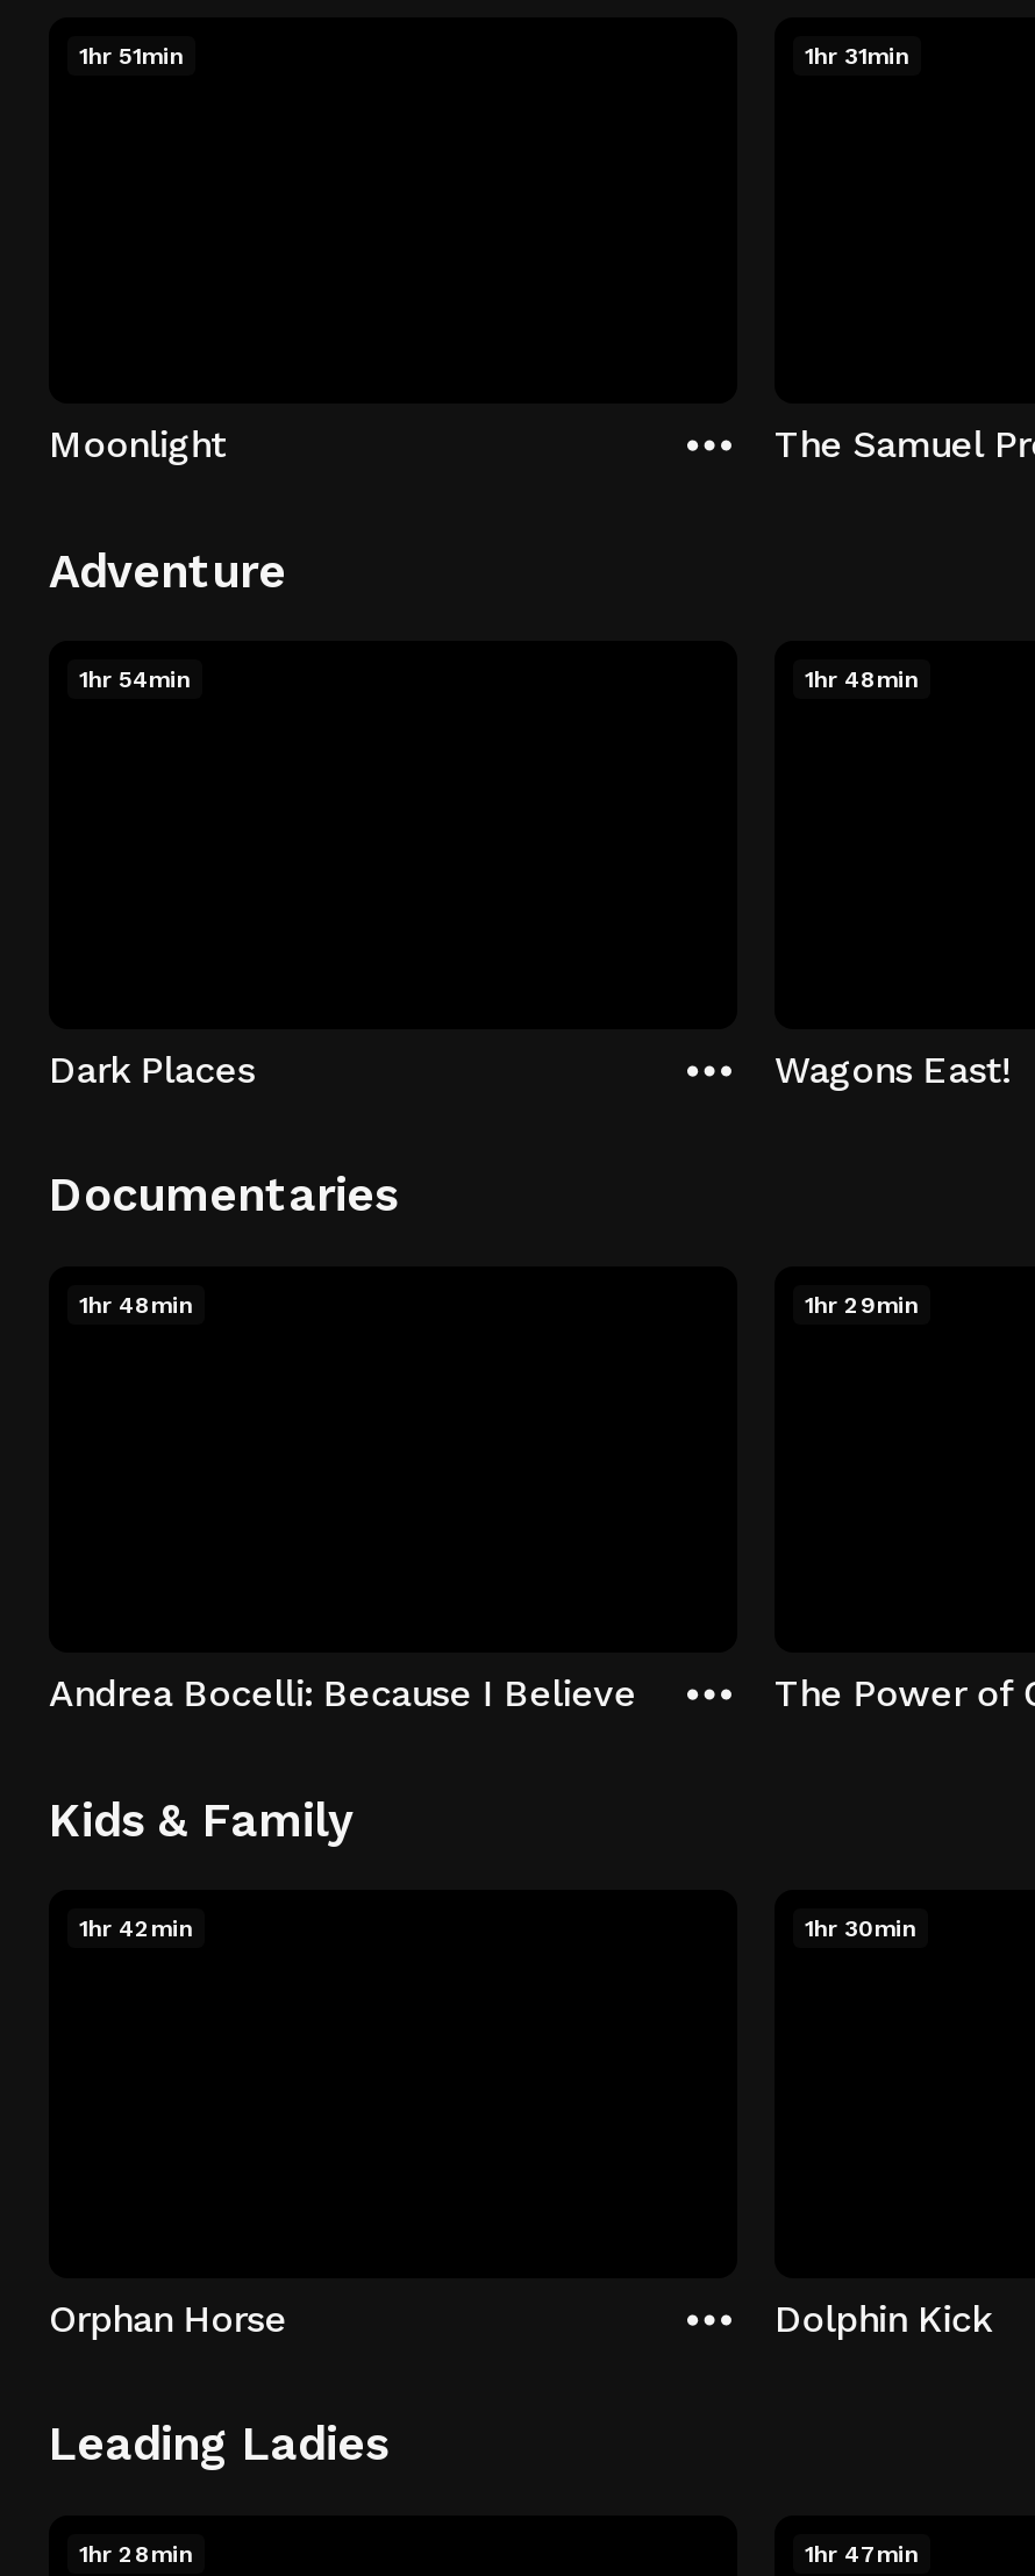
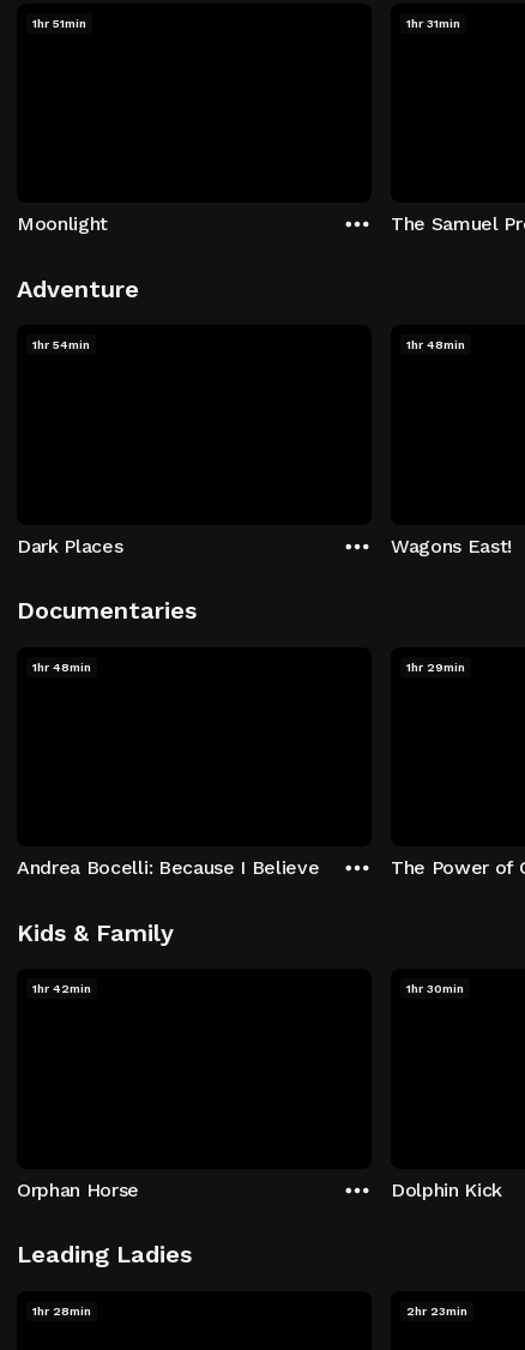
[805,2540,919,2566] 1hr 47min -> [406,1304,467,1317] 2hr 23min

